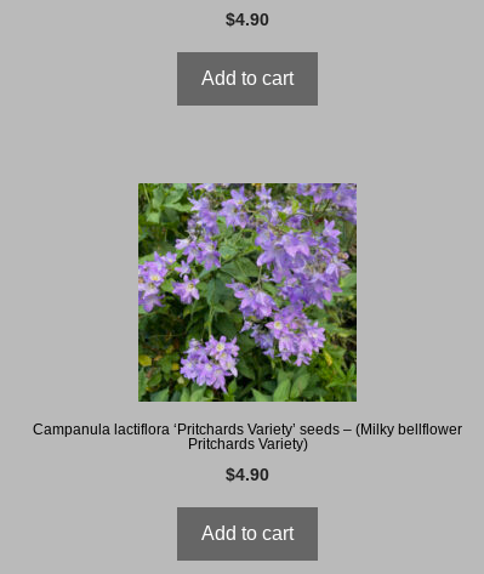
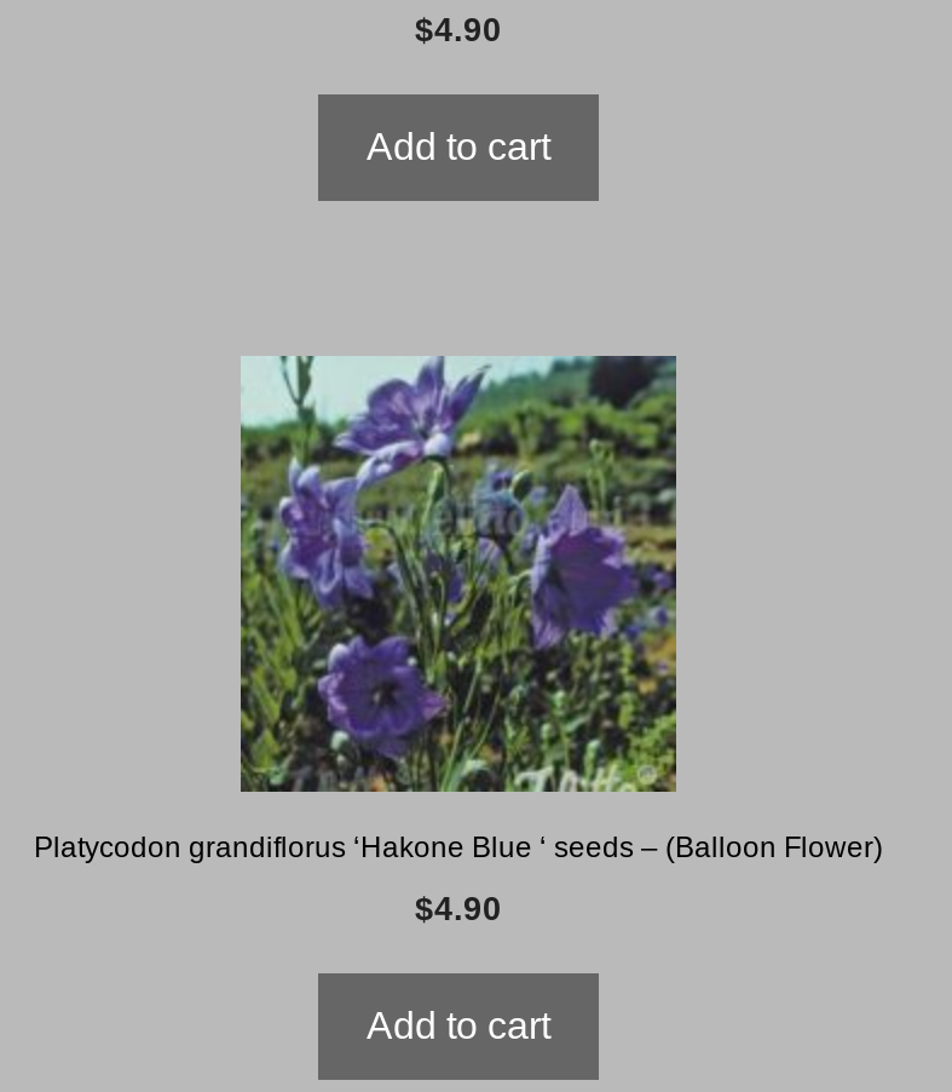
[33,182,462,452] [image] | Campanula lactiflora ‘Pritchards Variety’ seeds – (Milky bellflower | Pritchards Variety) -> [34,354,883,863] [image] | Platycodon grandiflorus ‘Hakone Blue ‘ seeds – (Balloon Flower)

